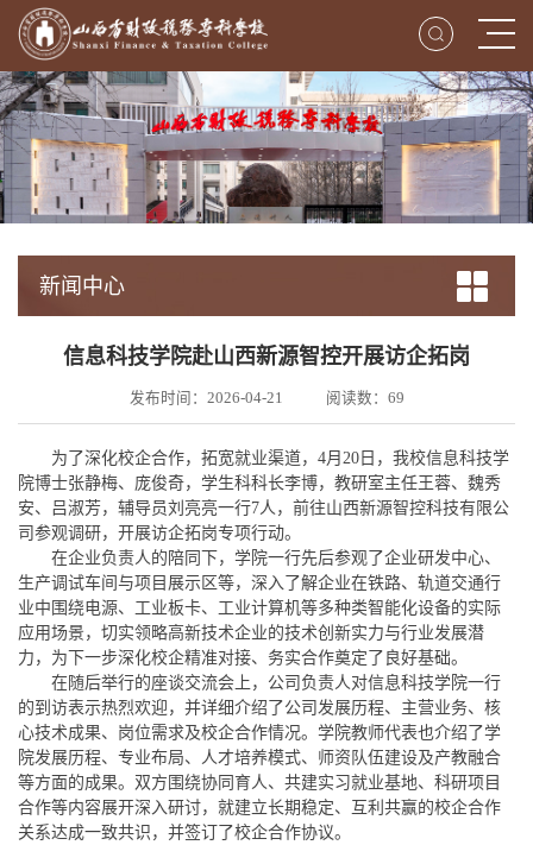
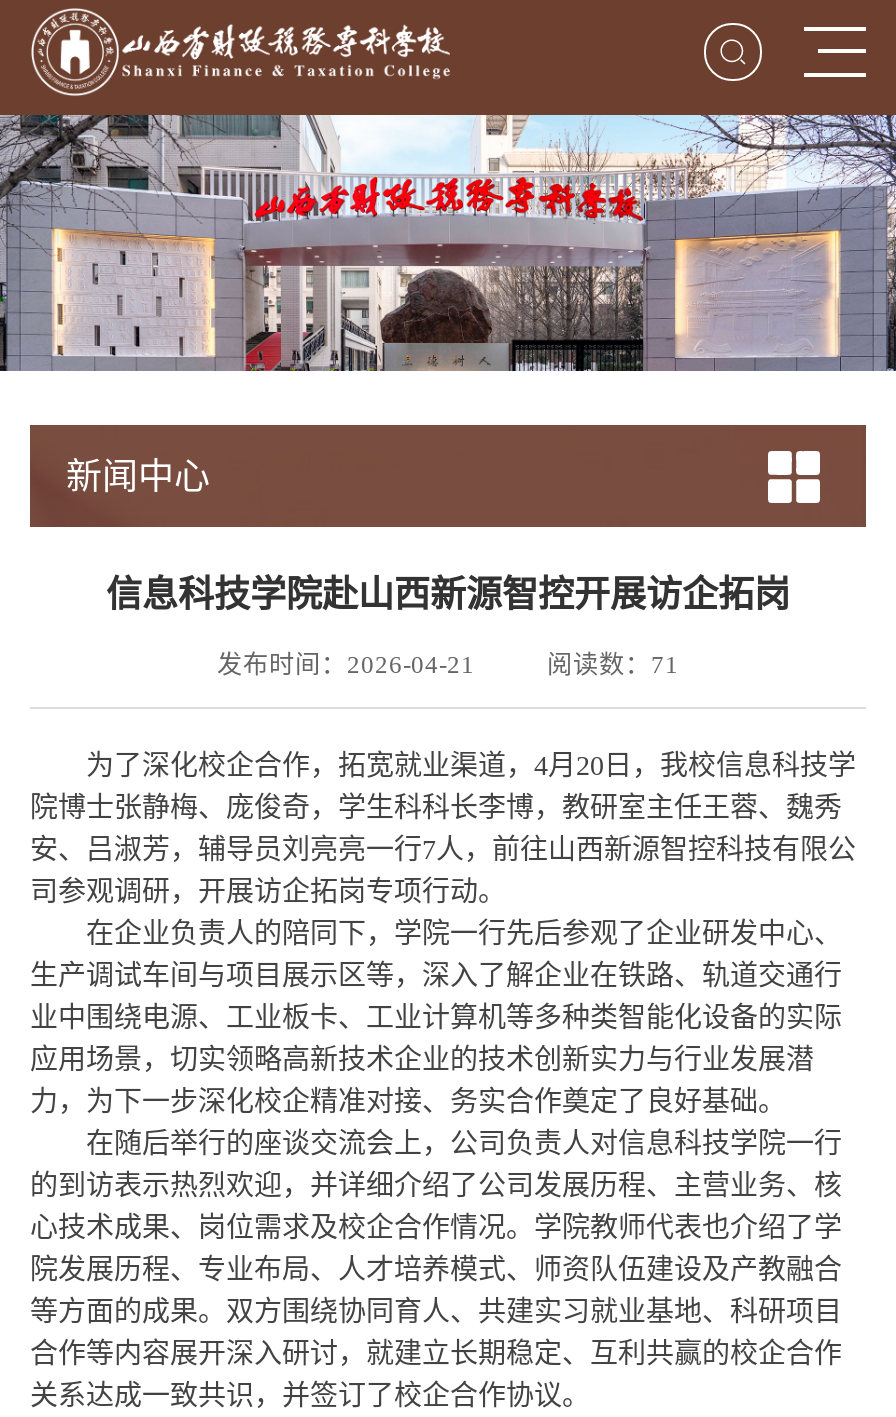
[325,389,404,406] 阅读数：69 -> [547,650,679,678] 阅读数：71

